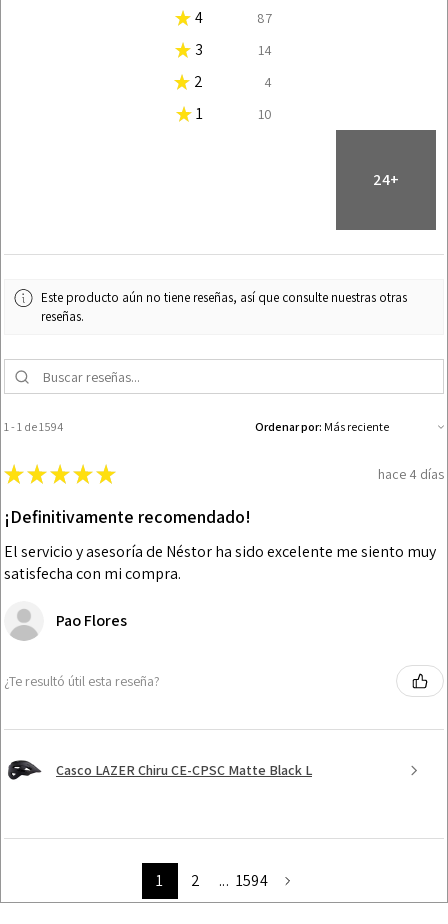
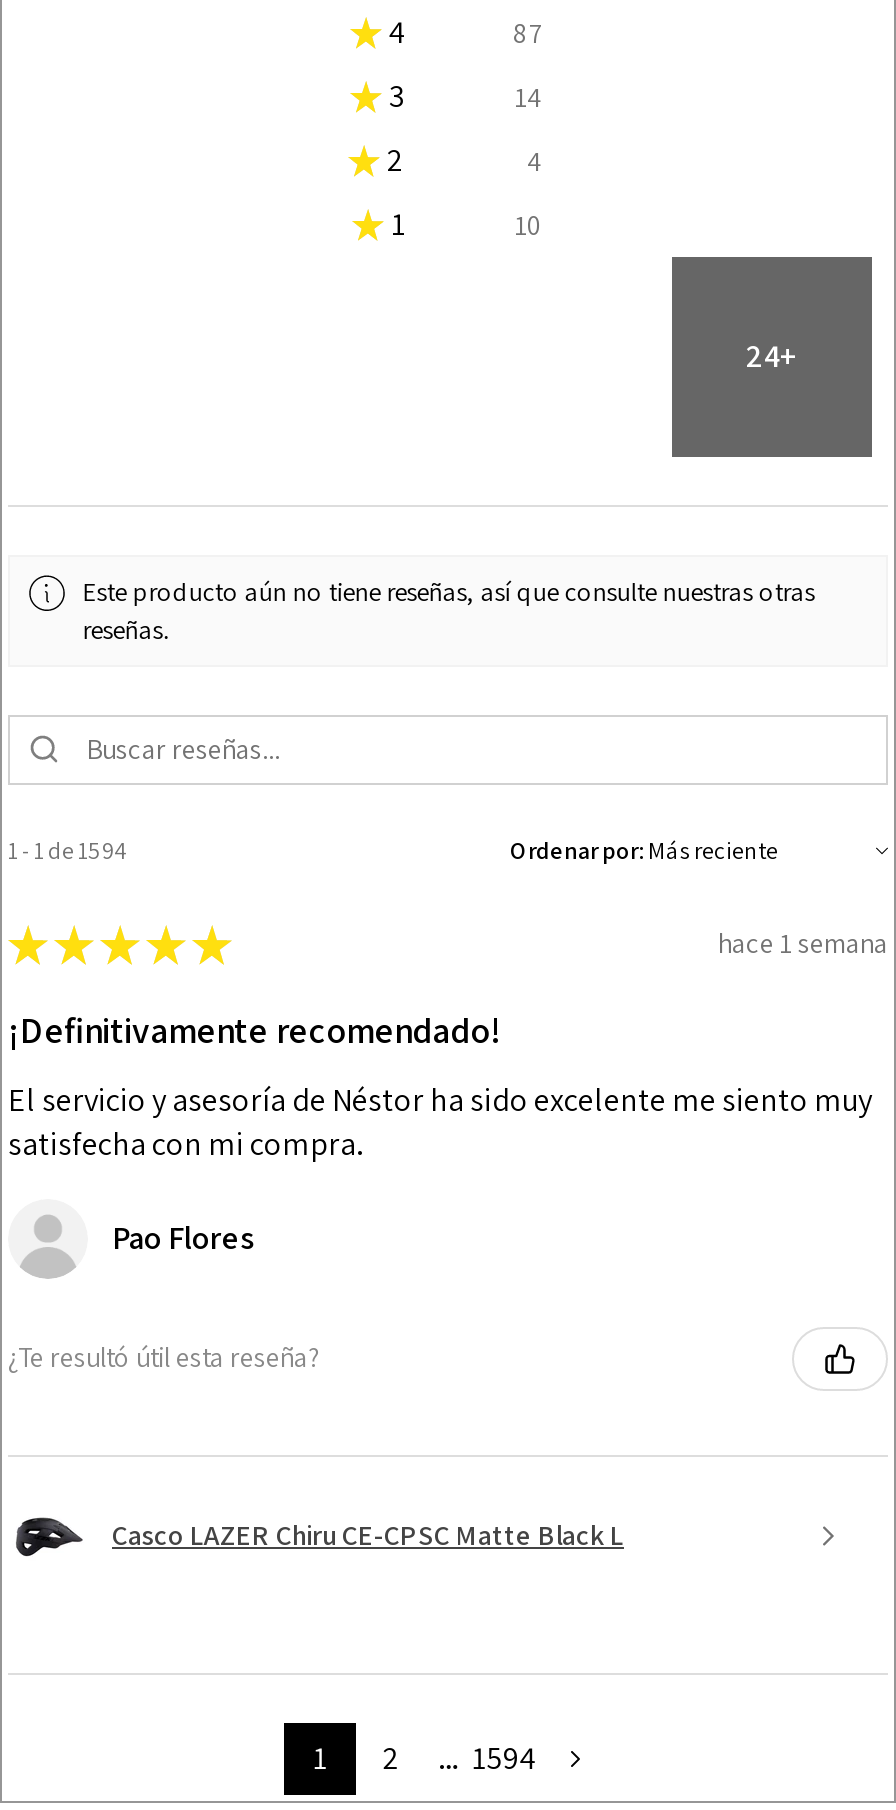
[378,465,444,483] hace 4 días -> [718,926,888,962] hace 1 semana

